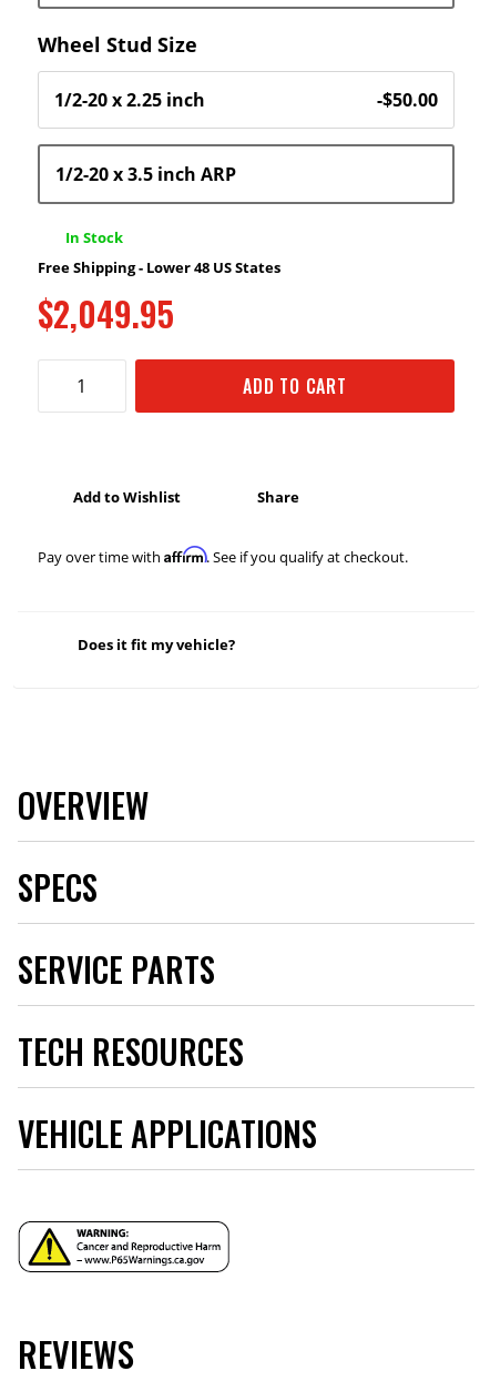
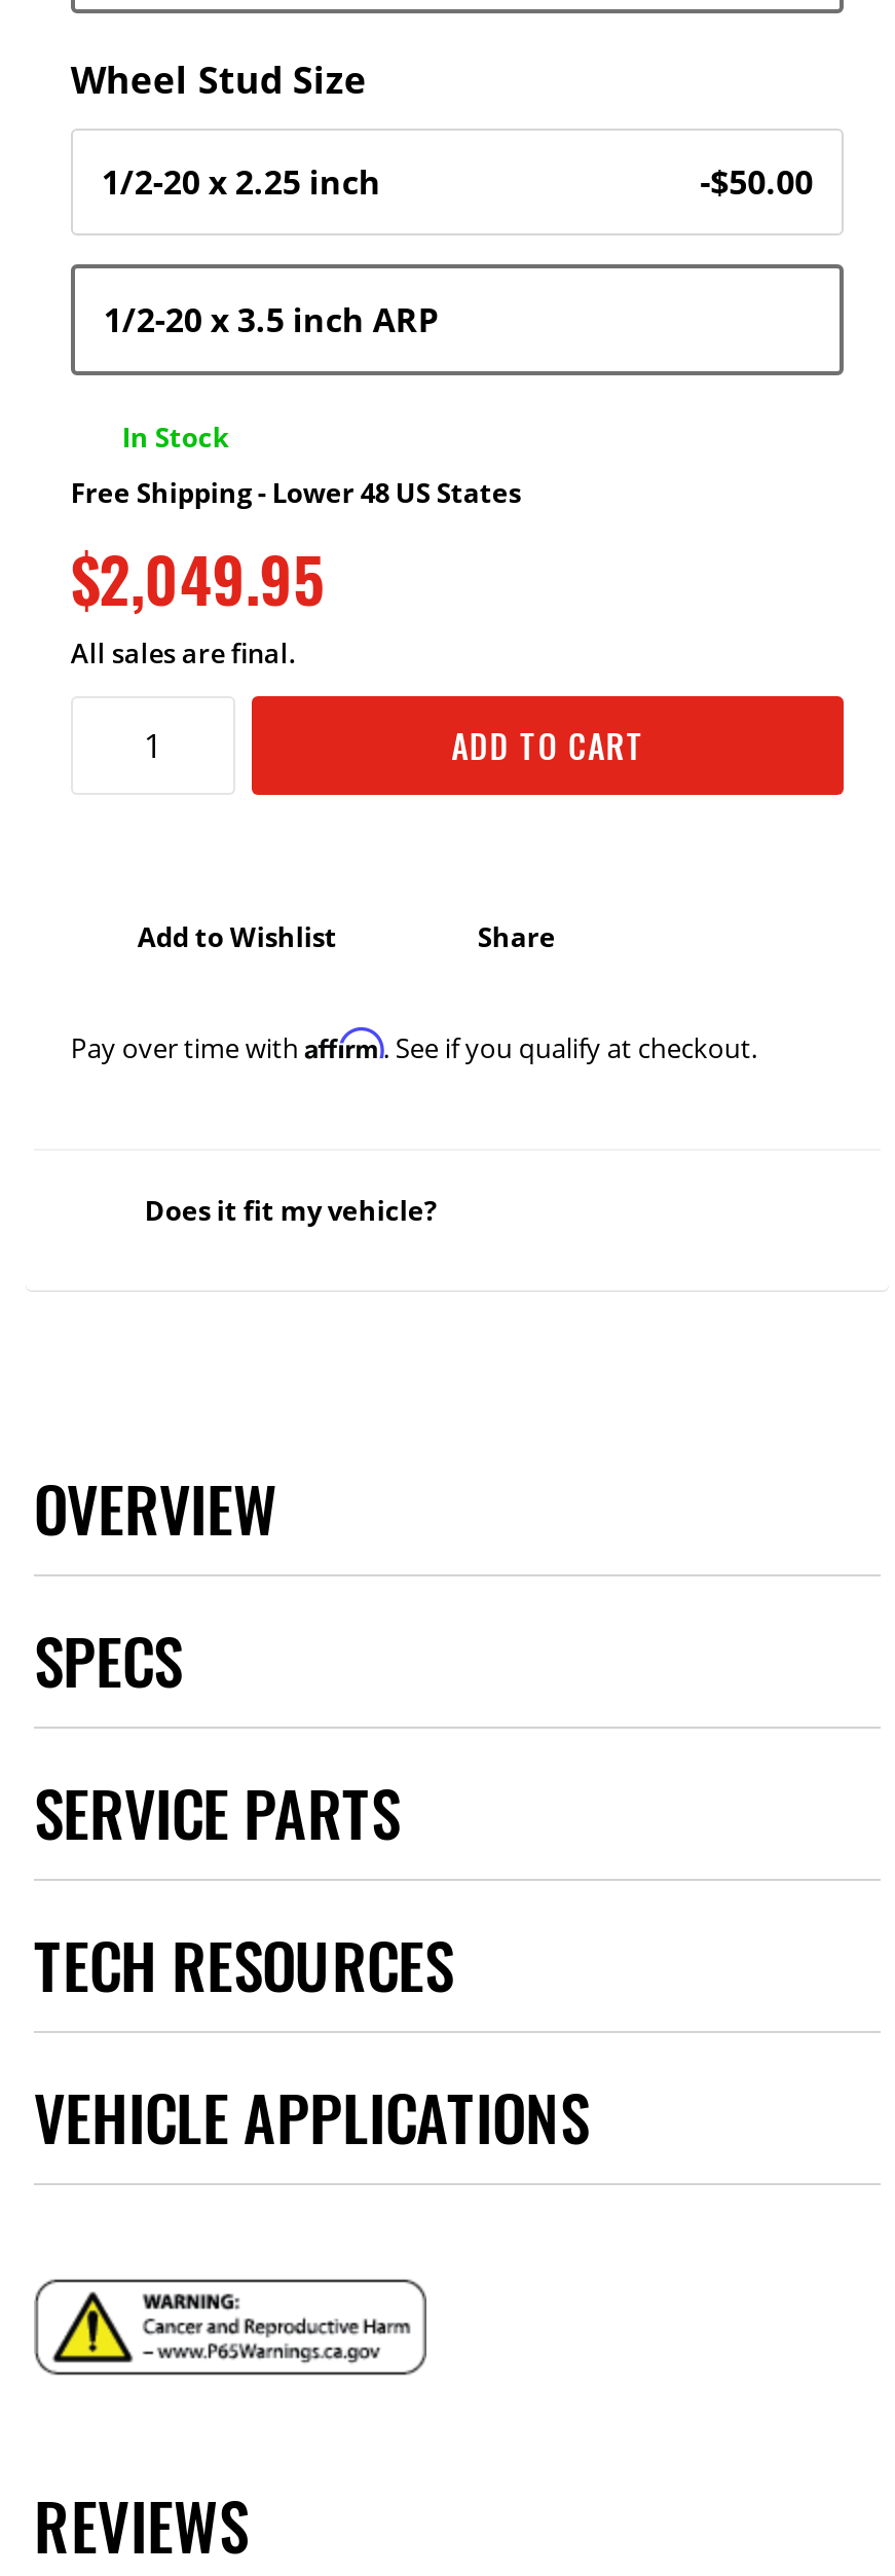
none -> [71,634,297,671] All sales are final.

